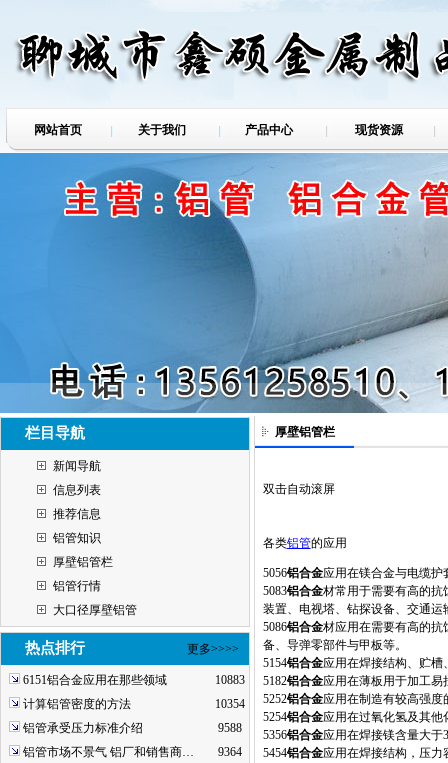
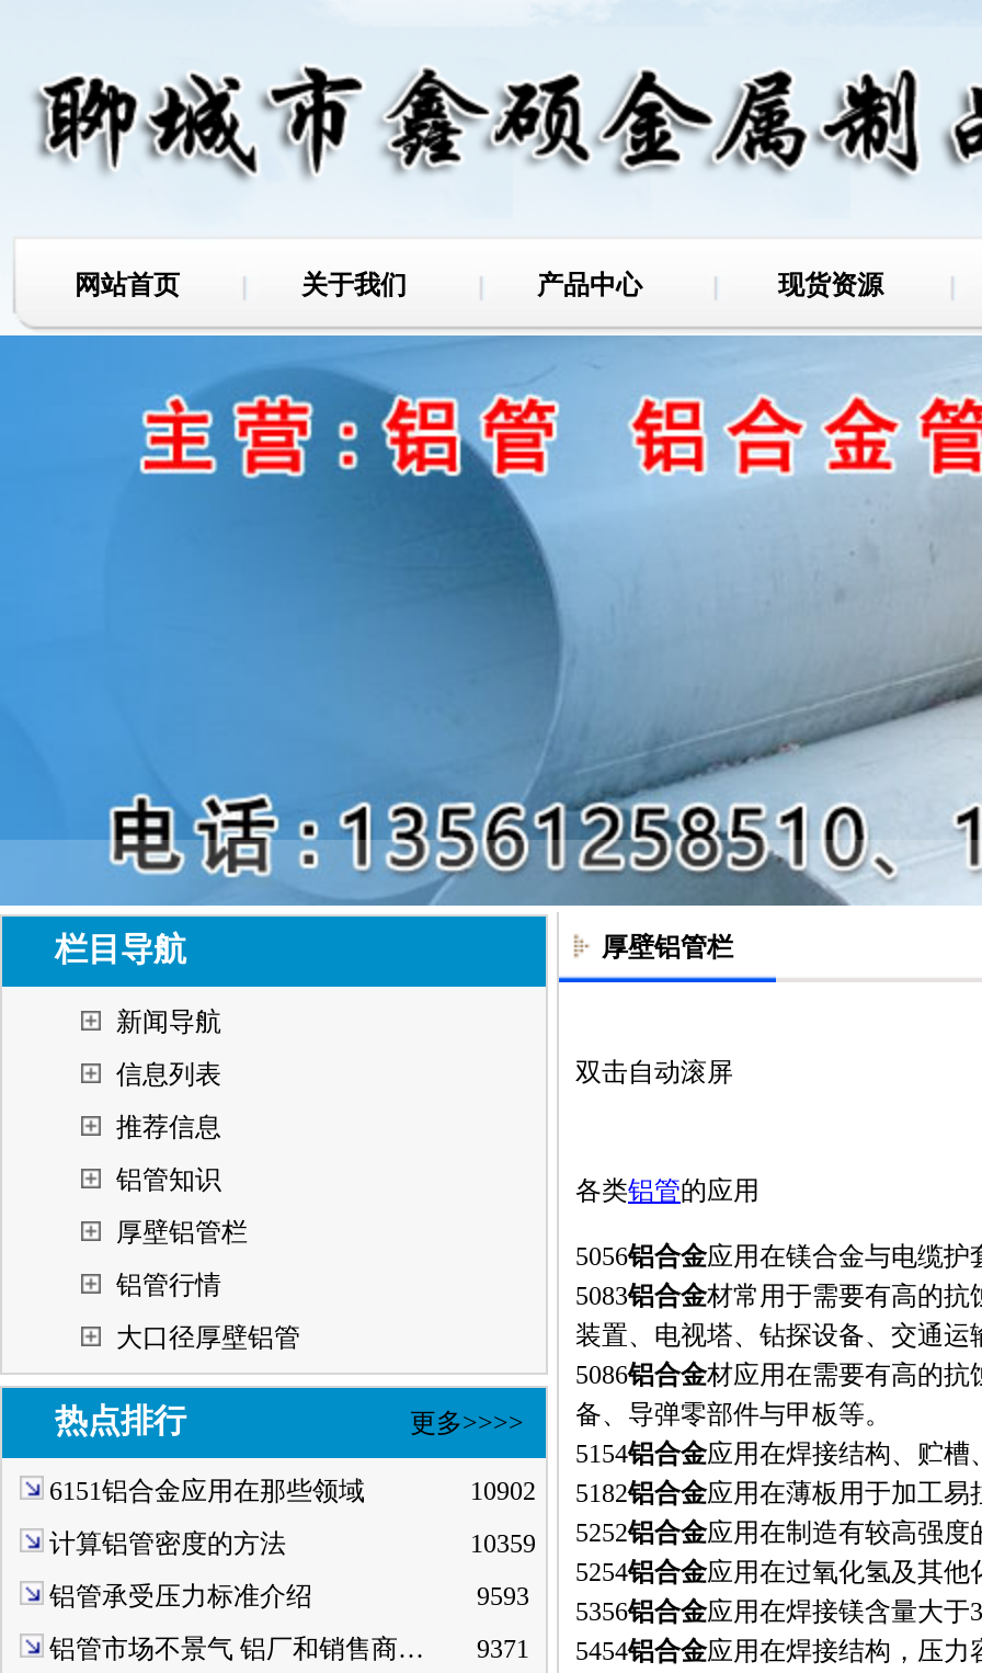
[214,673,244,687] 10883 -> [470,1476,536,1506] 10902
[214,697,244,711] 10354 -> [470,1528,536,1559] 10359
[217,721,241,735] 9588 -> [477,1581,529,1612] 9593
[217,745,241,759] 9364 -> [477,1634,529,1664] 9371

